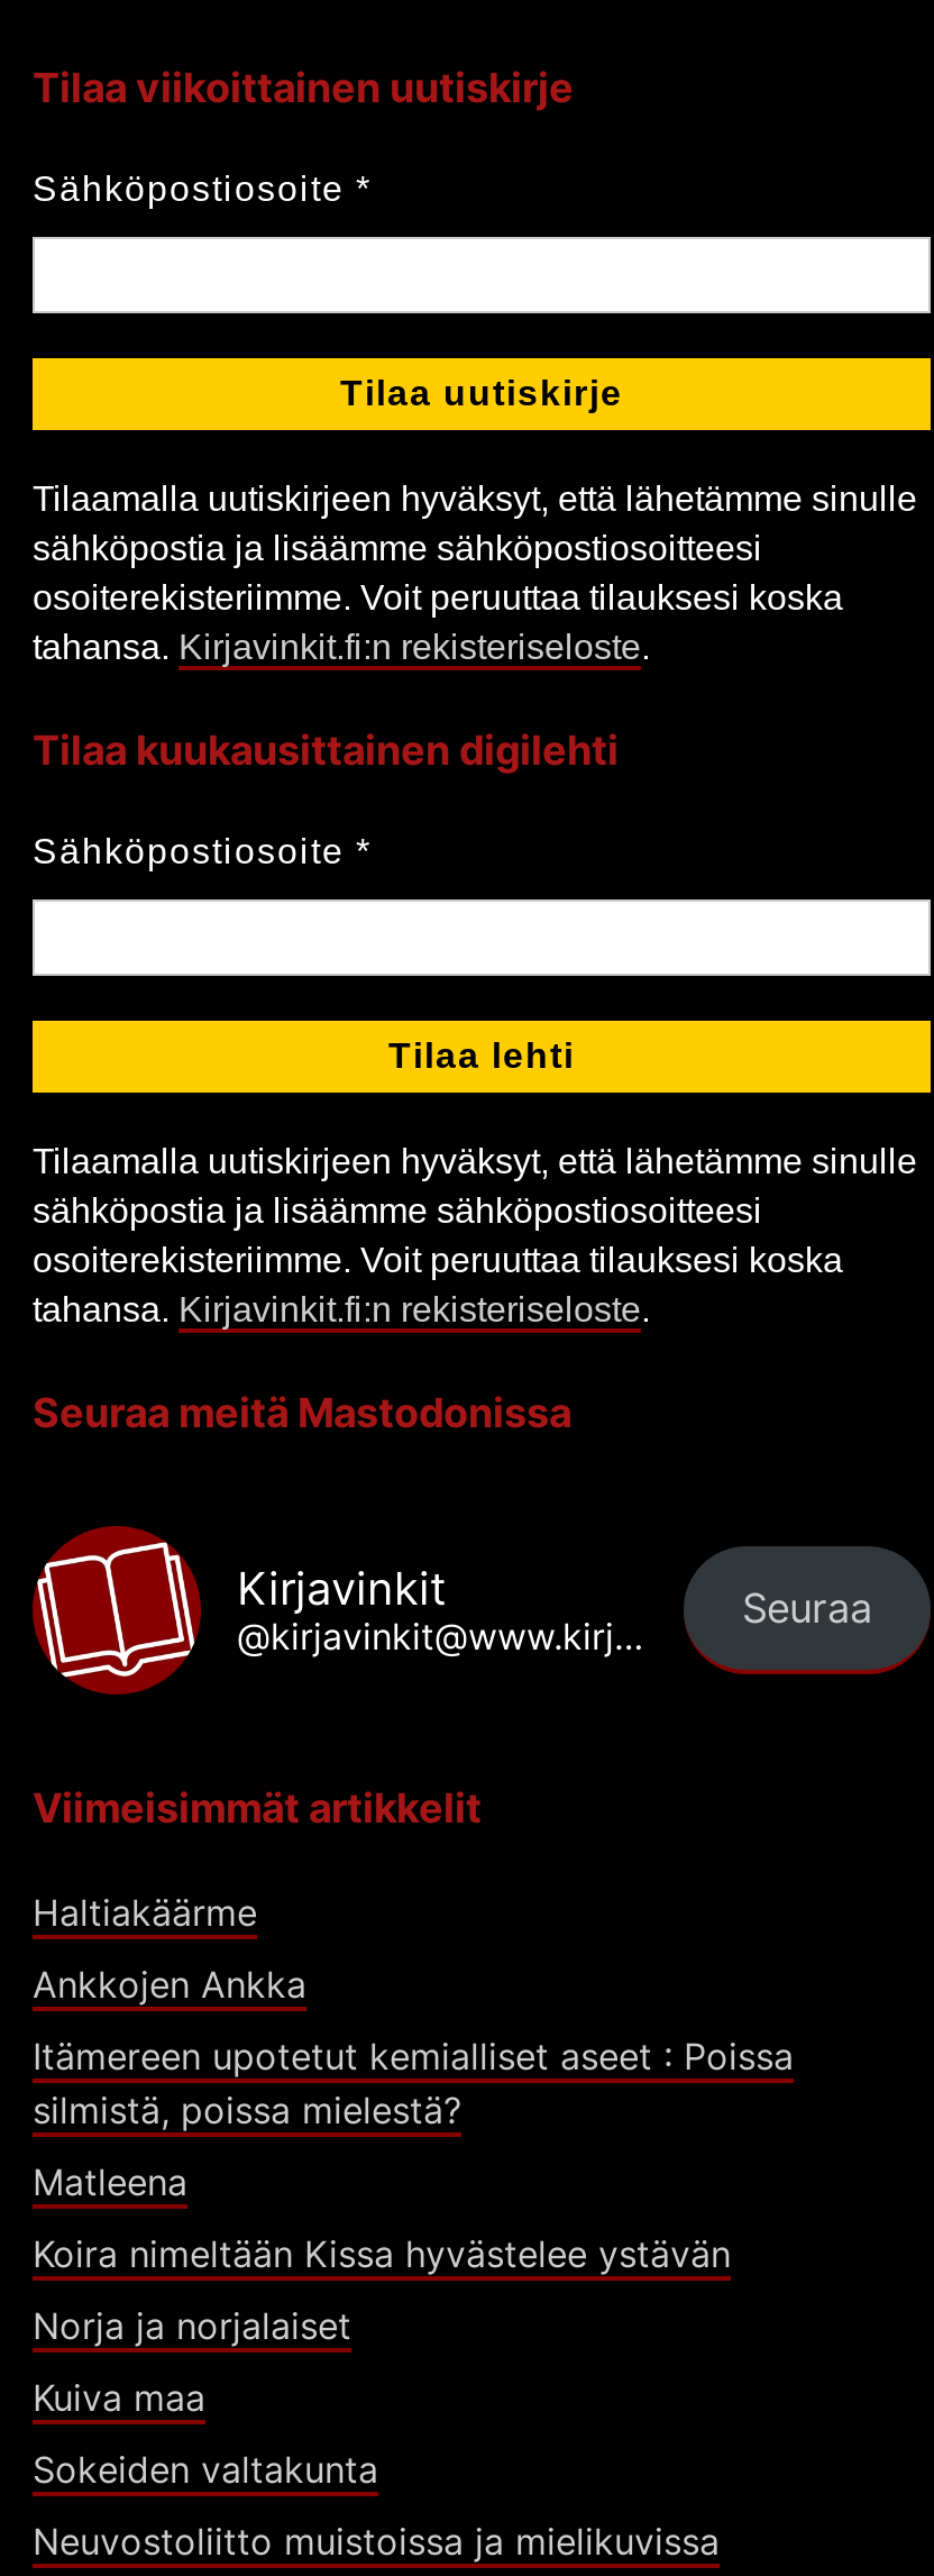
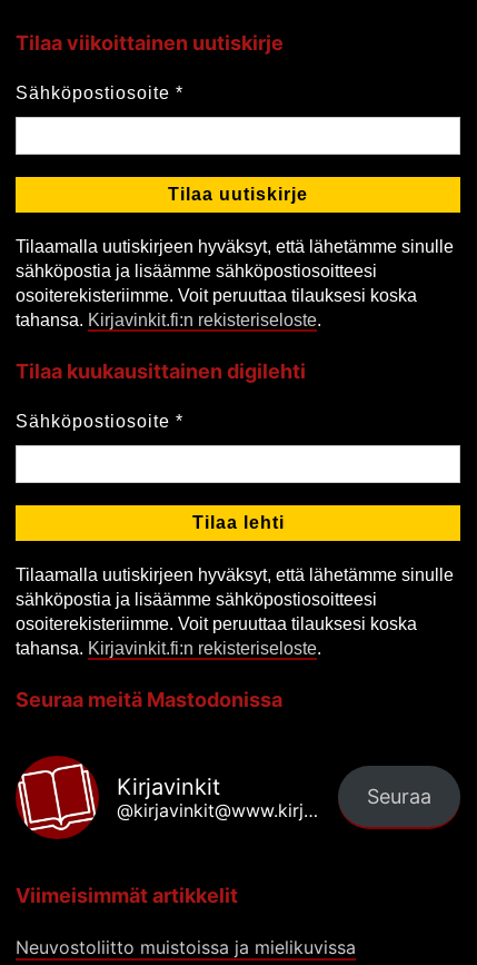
[33,1889,794,2491] Haltiakäärme | Ankkojen Ankka | Itämereen upotetut kemialliset aseet : Poissa | silmistä, poissa mielestä? | Matleena | Koira nimeltään Kissa hyvästelee ystävän | Norja ja norjalaiset | Kuiva maa | Sokeiden valtakunta -> none

